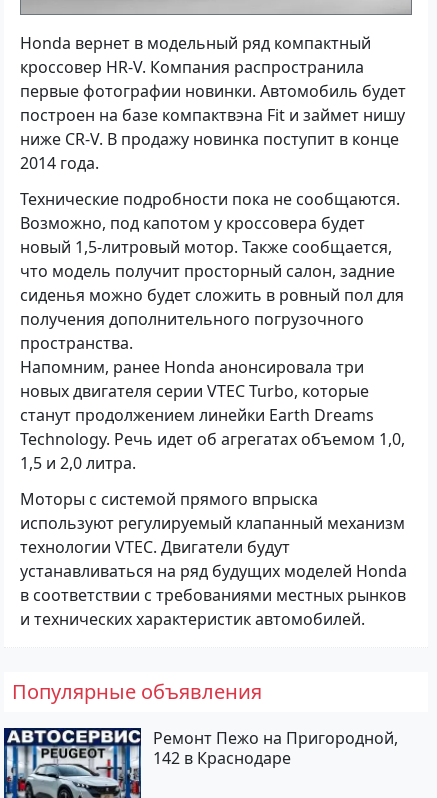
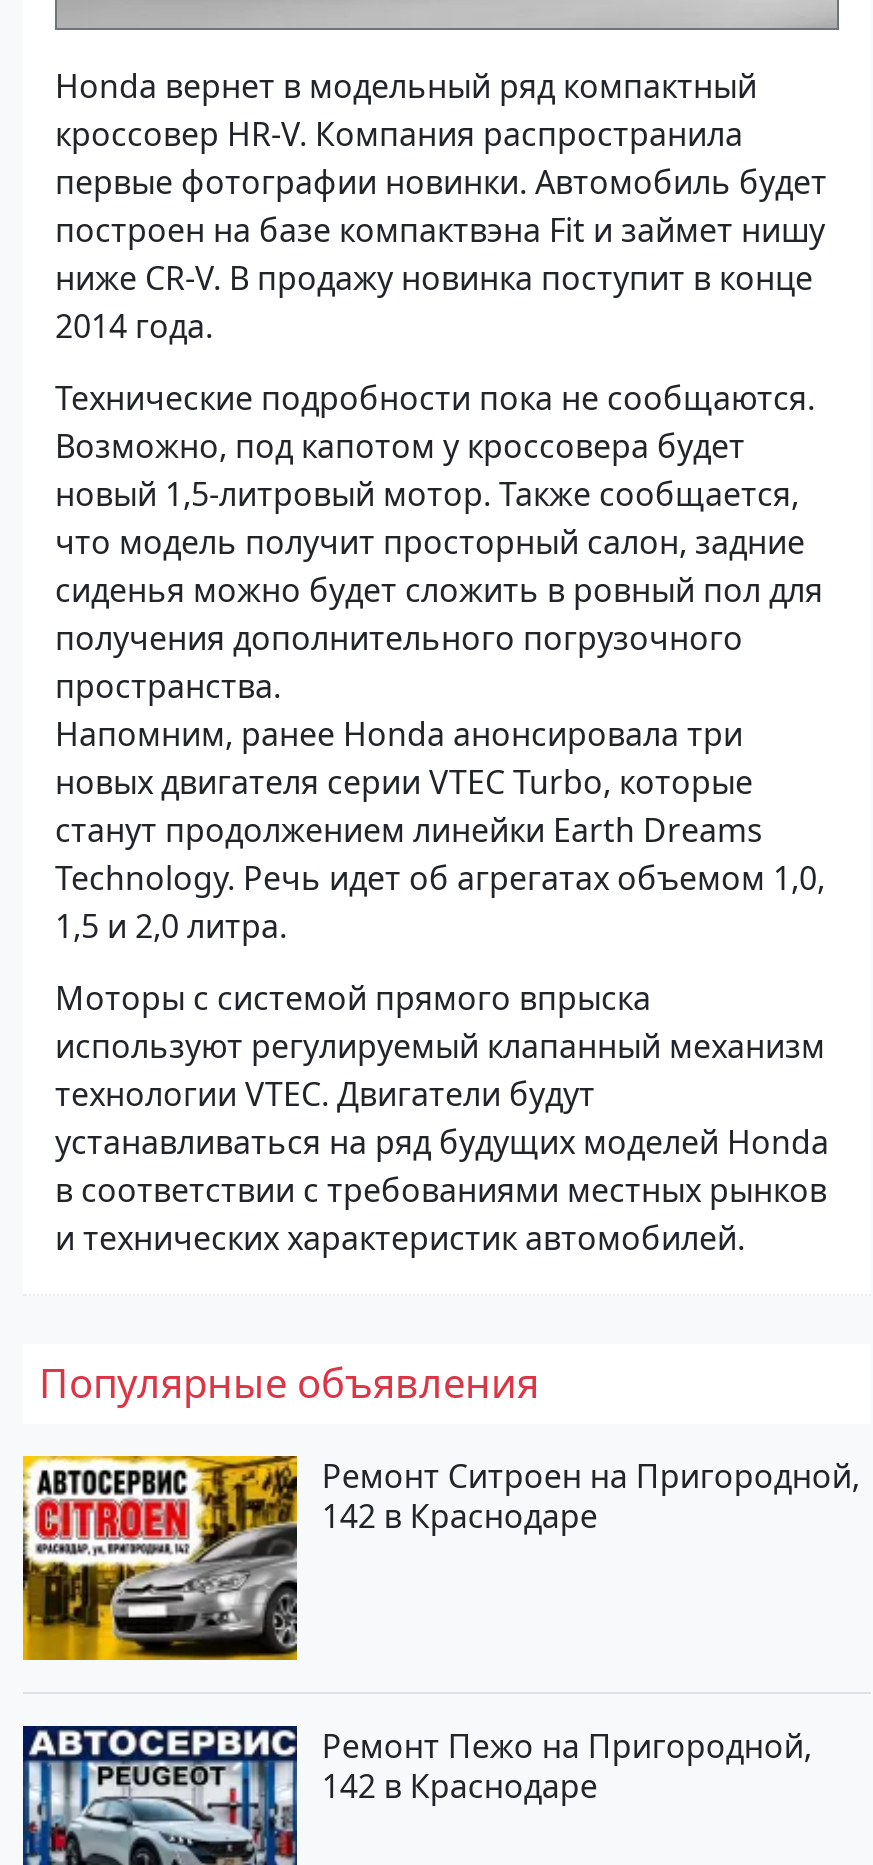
none -> [21,1452,860,1662] [image] | Ремонт Ситроен на Пригородной, | 142 в Краснодаре

